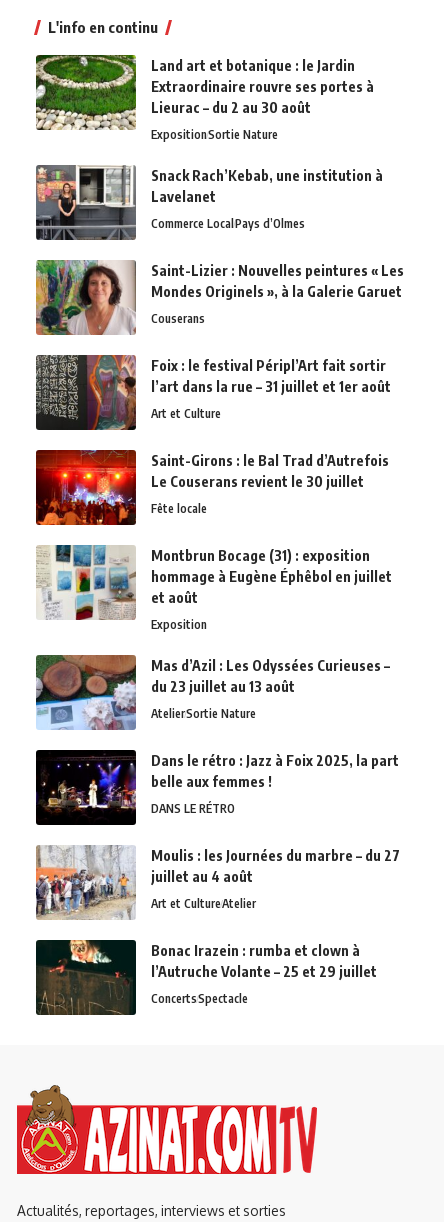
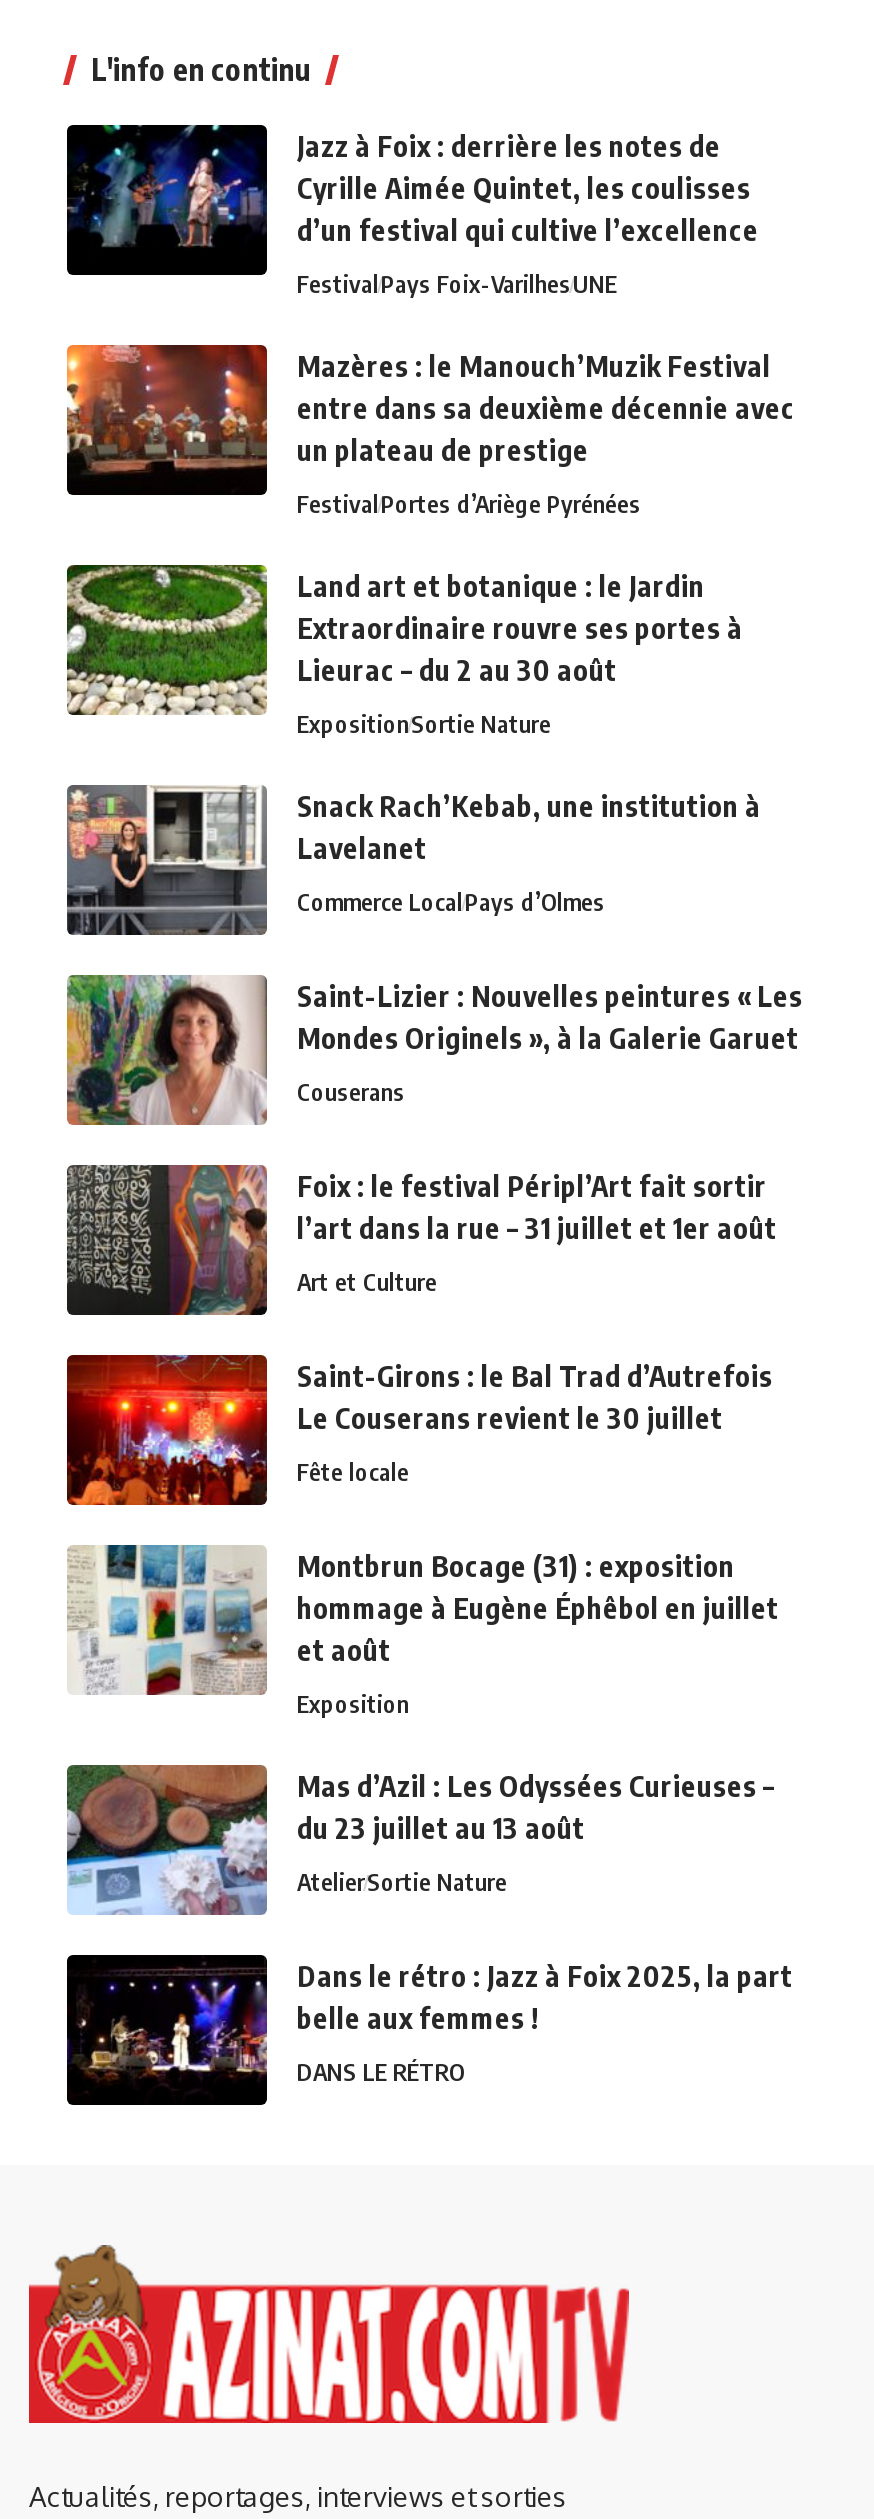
none -> [65,123,795,519] [image] | Jazz à Foix : derrière les notes de | Cyrille Aimée Quintet, les coulisses | d’un festival qui cultive l’excellence | FestivalPays Foix-VarilhesUNE | Mazères : le Manouch’Muzik Festival | entre dans sa deuxième décennie avec | un plateau de prestige | FestivalPortes d’Ariège Pyrénées
none -> [65,343,269,497] [image]
moved [34,53,404,816] -> [63,561,803,2087]: [image] | Land art et botanique : le Jardin | Extraordinaire rouvre ses portes à | ... | belle aux femmes ! | DANS LE RÉTRO
[35,845,400,1006] [image] | Moulis : les Journées du marbre – du 27 | juillet au 4 août | Art et CultureAtelier | Bonac Irazein : rumba et clown à | l’Autruche Volante – 25 et 29 juillet | ConcertsSpectacle -> none
[36,939,137,1015] [image] -> none

